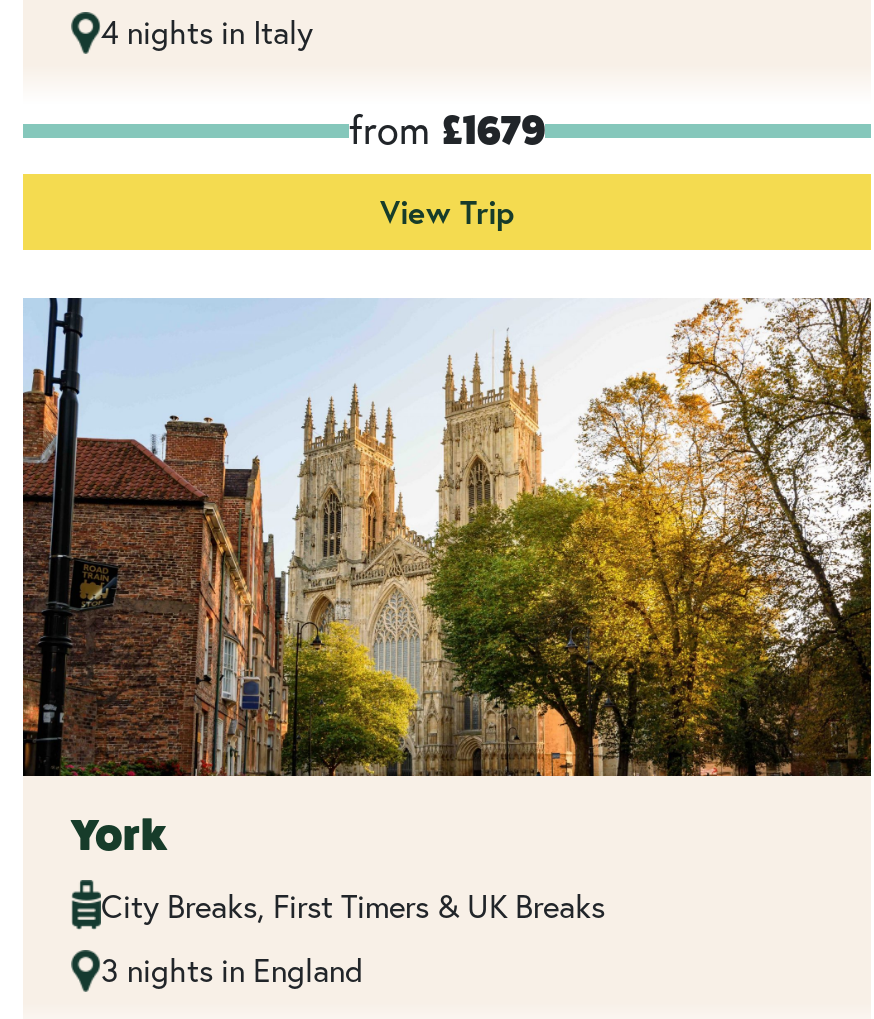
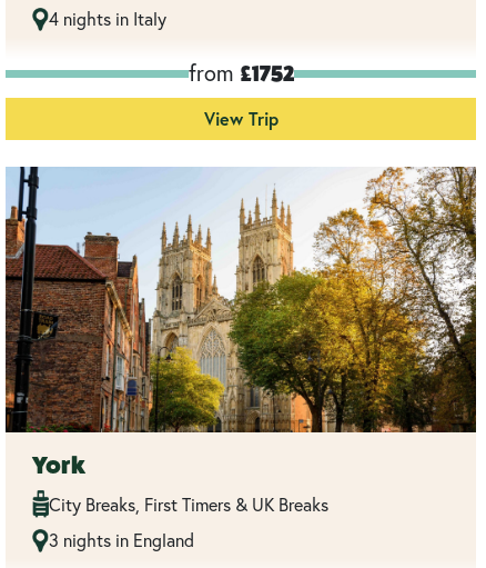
[349,103,545,157] from £1679 -> [188,58,293,88] from £1752

